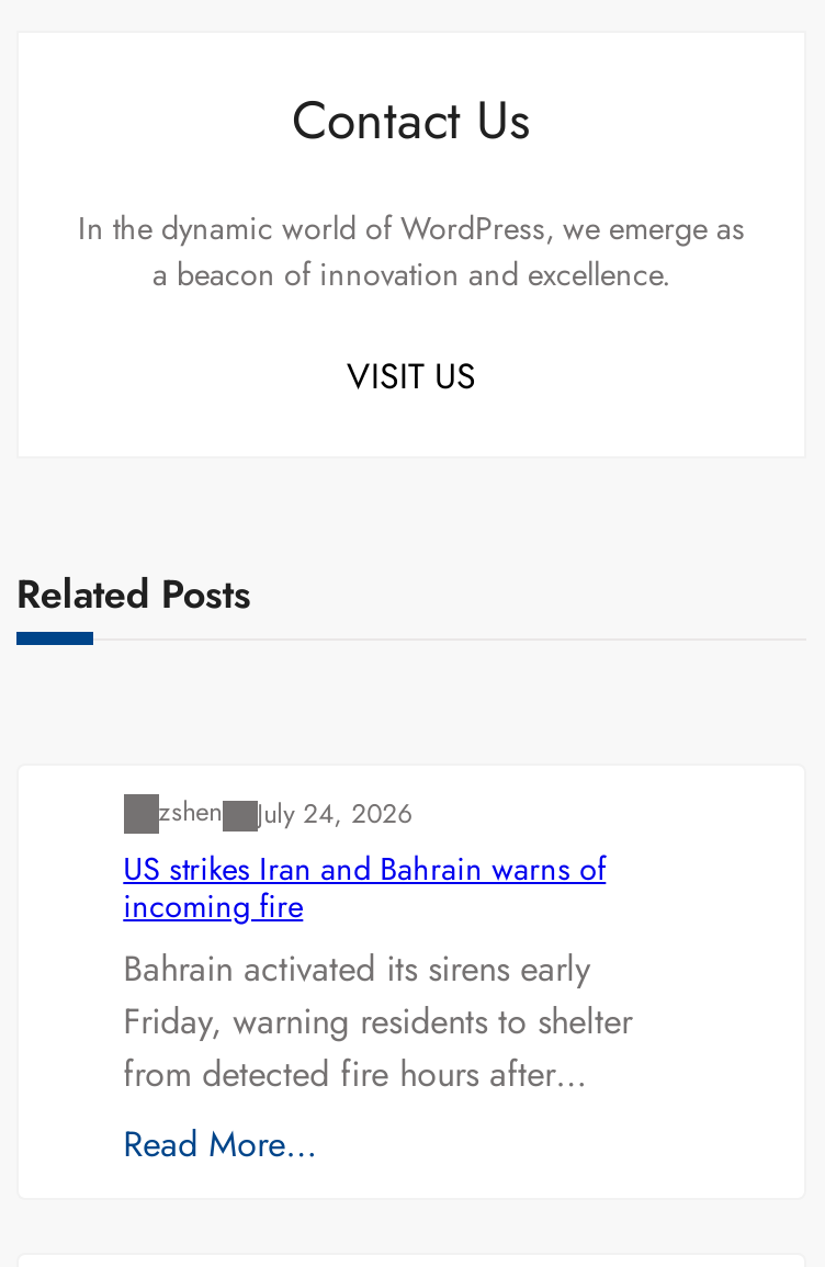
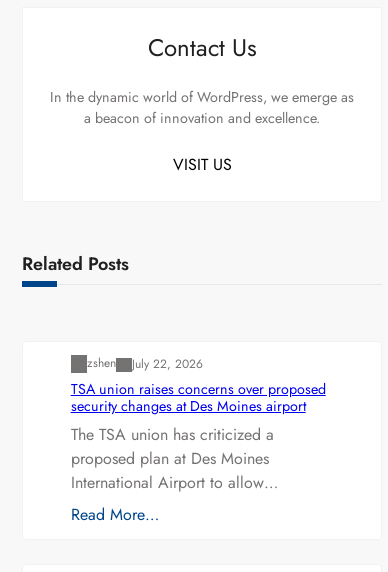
[123,794,632,1100] July 24, 2026 | US strikes Iran and Bahrain warns of | incoming fire | Bahrain activated its sirens early | Friday, warning residents to shelter | from detected fire hours after… -> [71,355,326,494] July 22, 2026 | TSA union raises concerns over proposed | security changes at Des Moines airport | The TSA union has criticized a | proposed plan at Des Moines | International Airport to allow…

